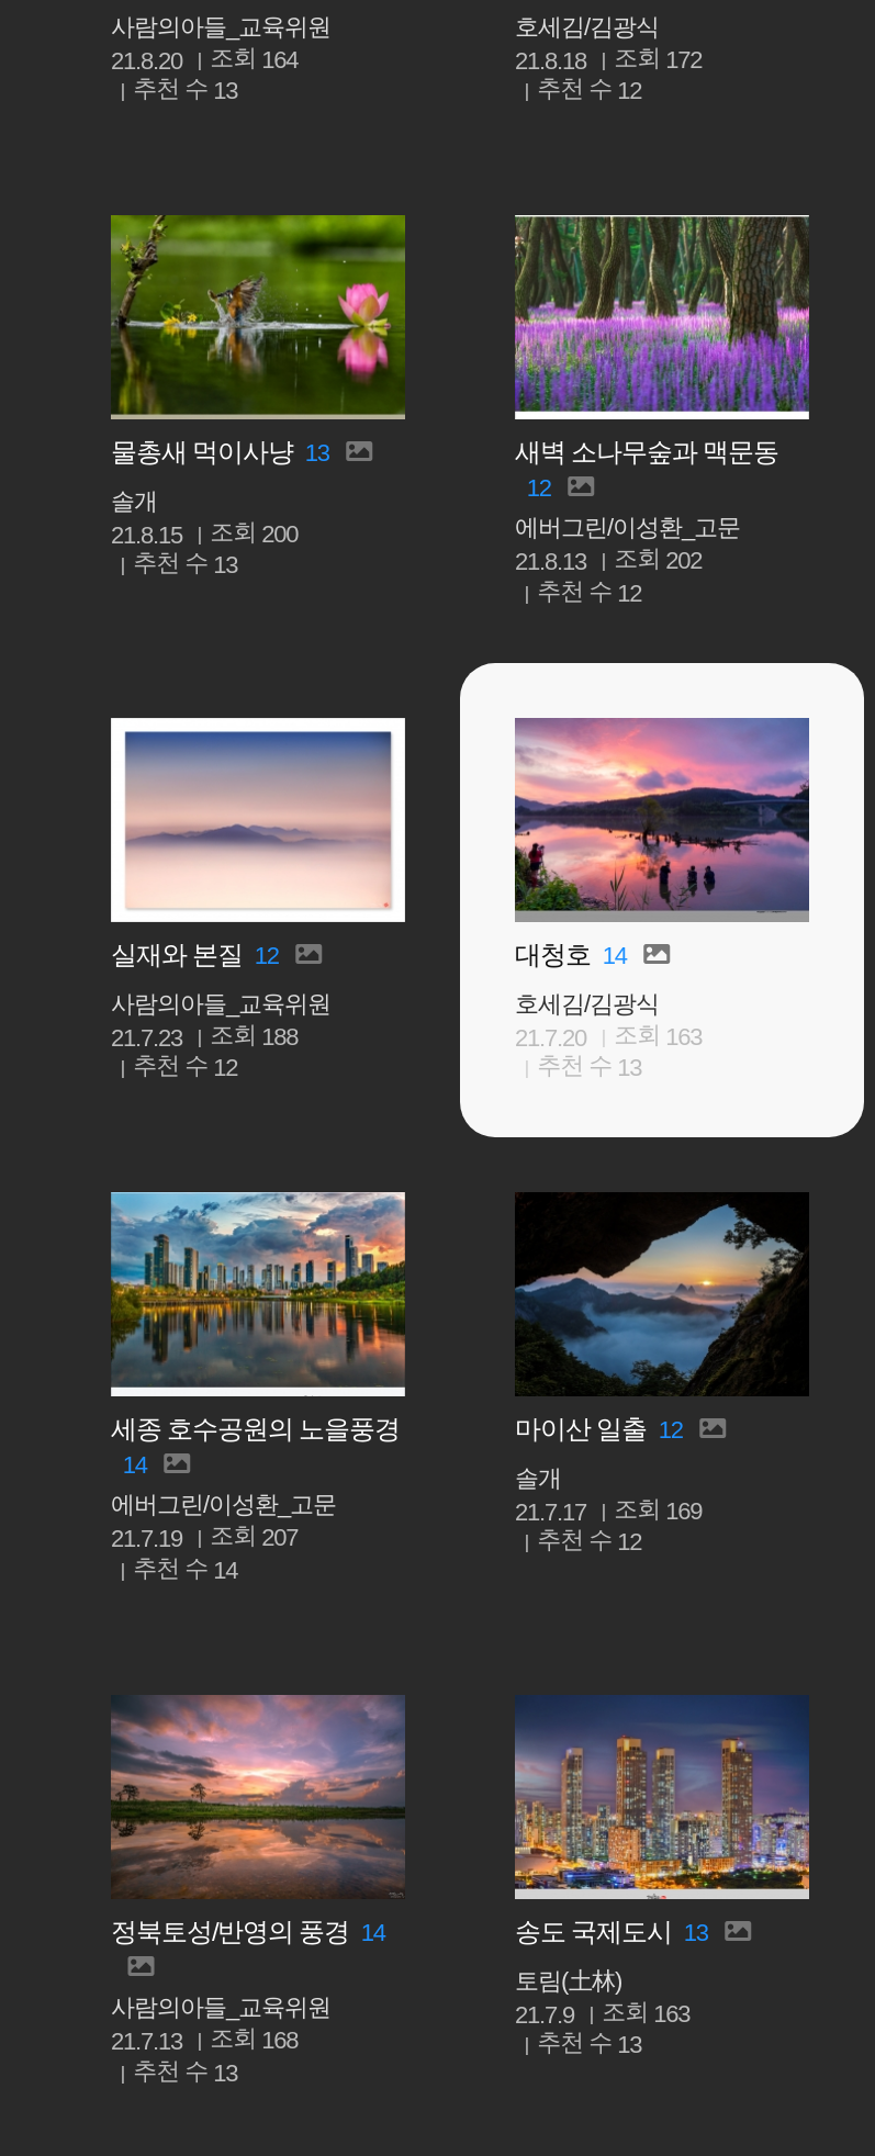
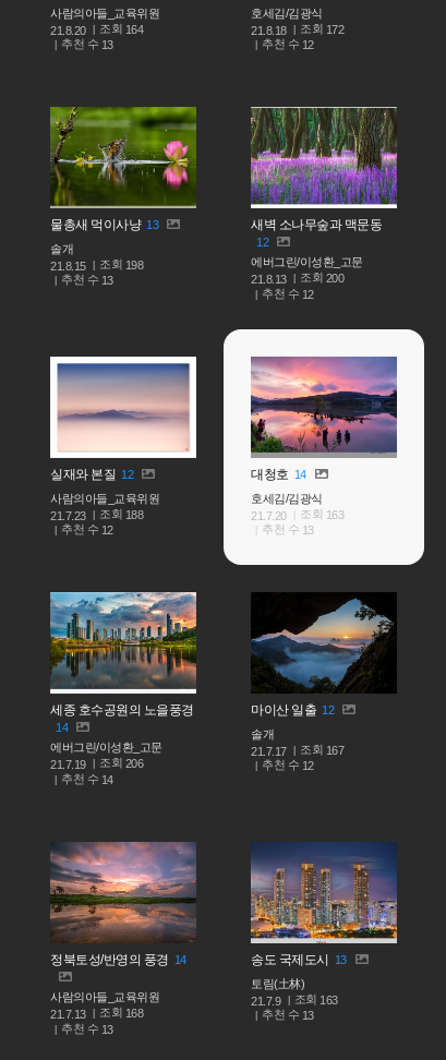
[111,517,298,547] 21.8.15 조회 200 -> [50,257,143,272] 21.8.15 조회 198
[515,546,702,575] 21.8.13 조회 202 -> [251,271,344,286] 21.8.13 조회 200
[515,1494,702,1524] 21.7.17 조회 169 -> [251,742,344,757] 21.7.17 조회 167
[111,1523,298,1552] 21.7.19 조회 207 -> [50,756,143,771] 21.7.19 조회 206

